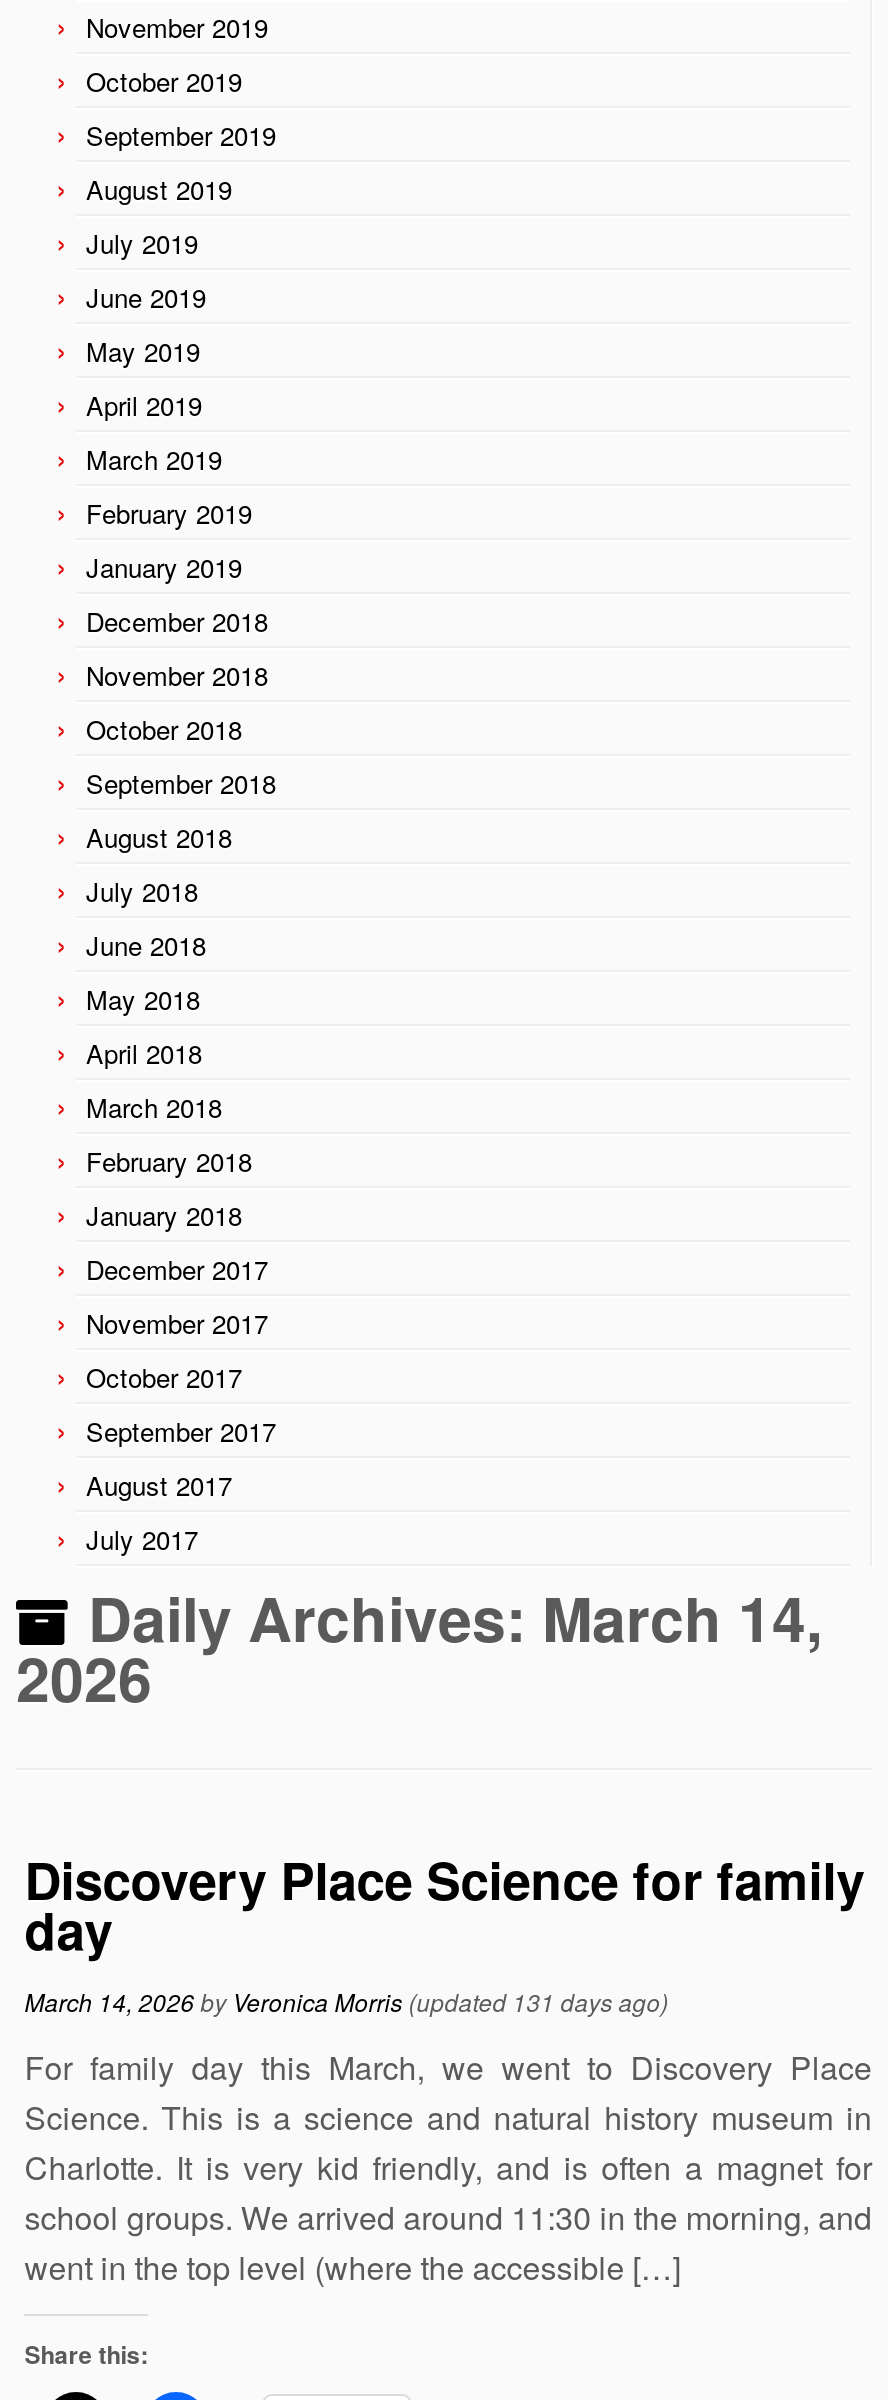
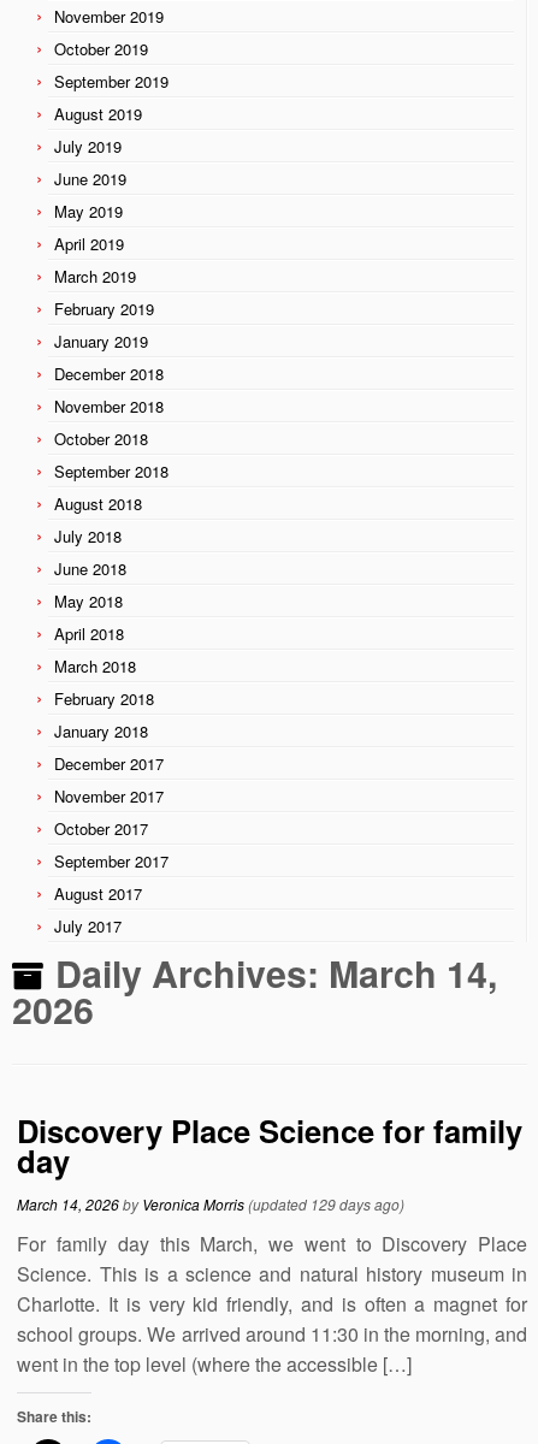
[25,1985,669,2019] March 14, 2026 by Veronica Morris (updated 131 days ago) -> [17,1194,405,1215] March 14, 2026 by Veronica Morris (updated 129 days ago)

